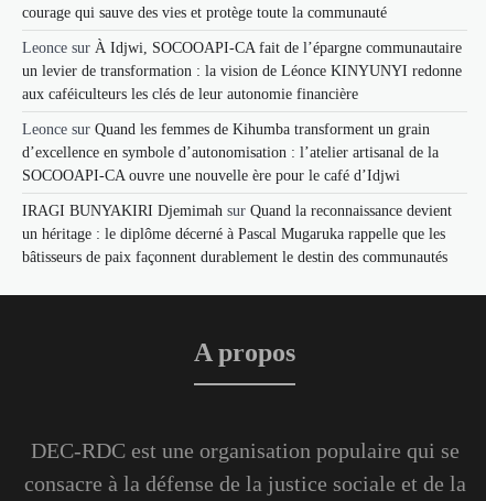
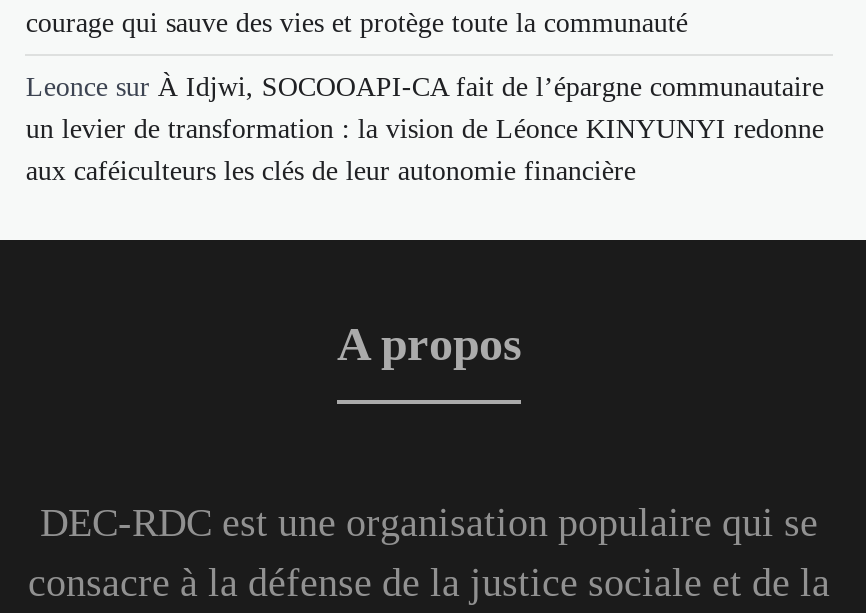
[22,121,452,265] Leonce sur Quand les femmes de Kihumba transforment un grain | d’excellence en symbole d’autonomisation : l’atelier artisanal de la | SOCOOAPI-CA ouvre une nouvelle ère pour le café d’Idjwi | IRAGI BUNYAKIRI Djemimah sur Quand la reconnaissance devient | un héritage : le diplôme décerné à Pascal Mugaruka rappelle que les | bâtisseurs de paix façonnent durablement le destin des communautés -> none

